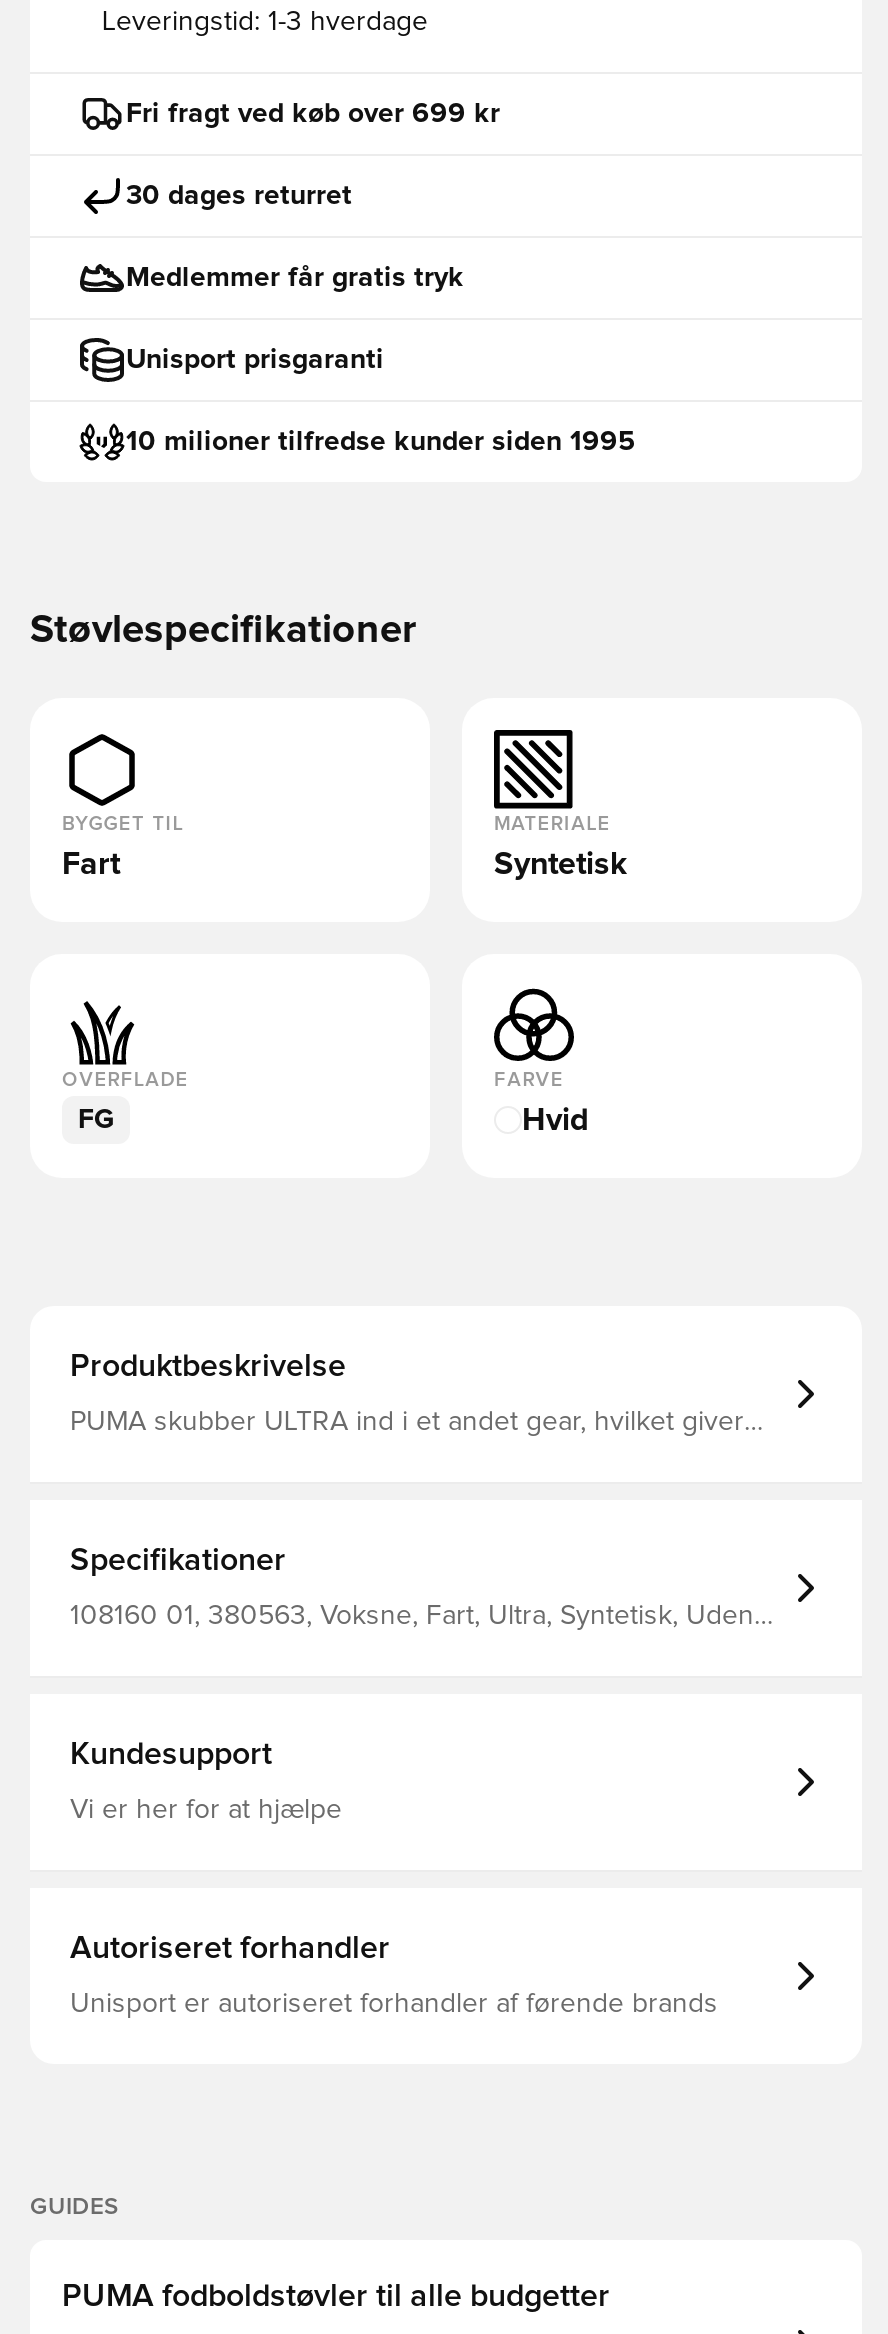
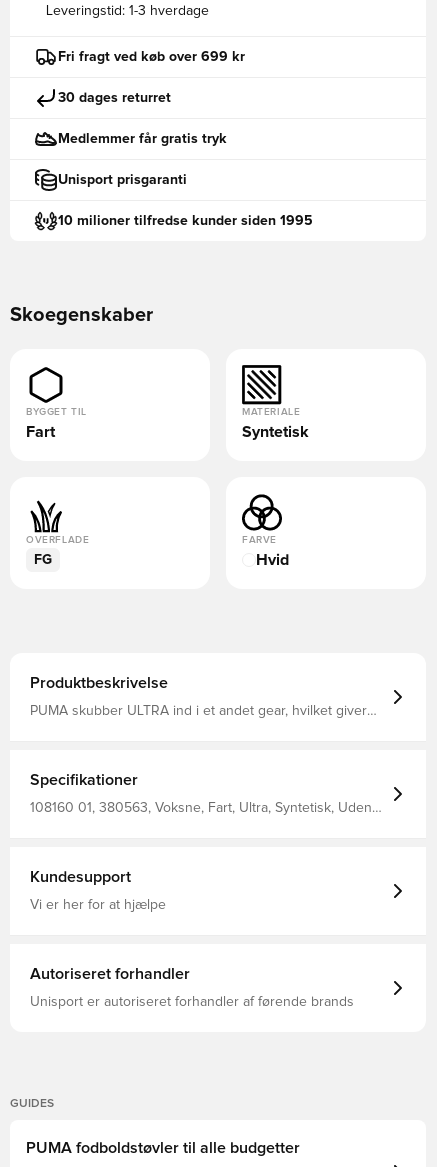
[30,610,416,650] Støvlespecifikationer -> [10,305,153,325] Skoegenskaber

